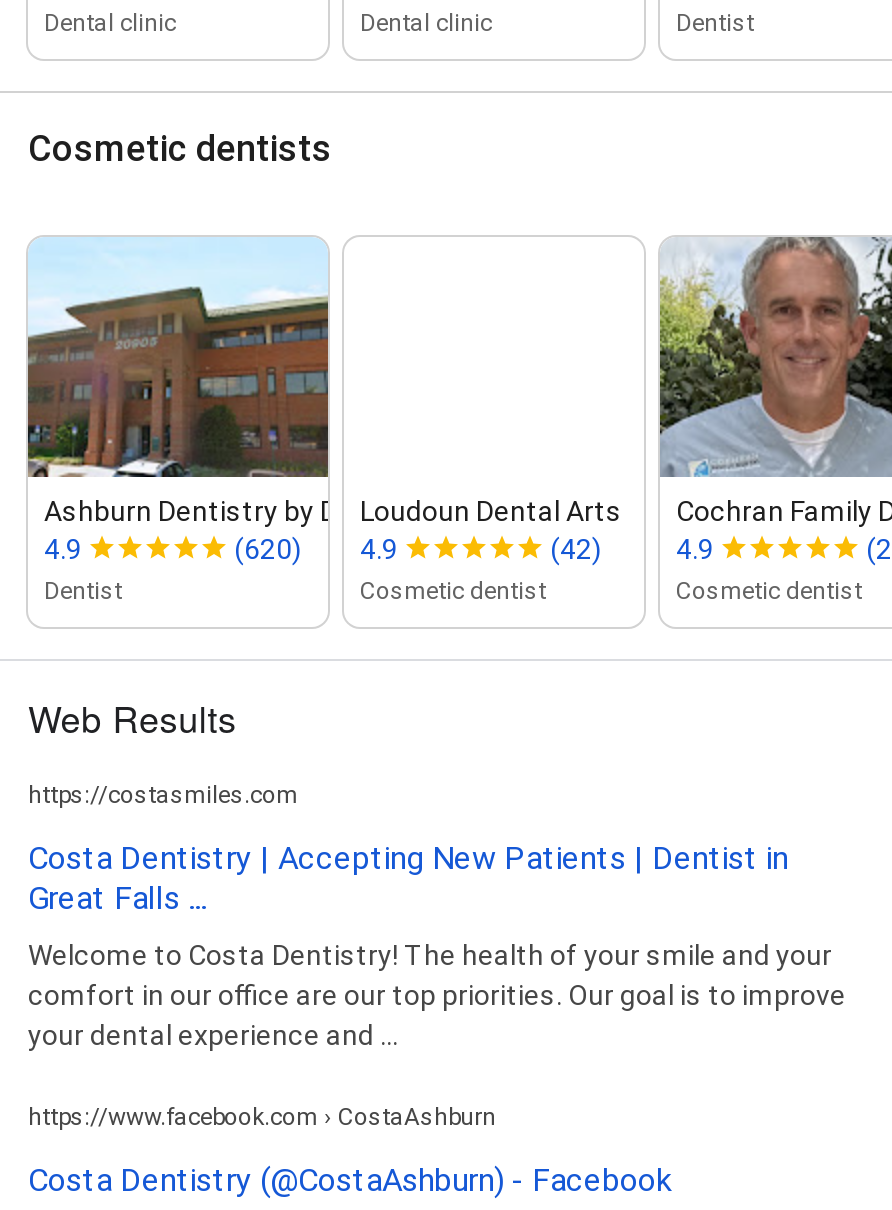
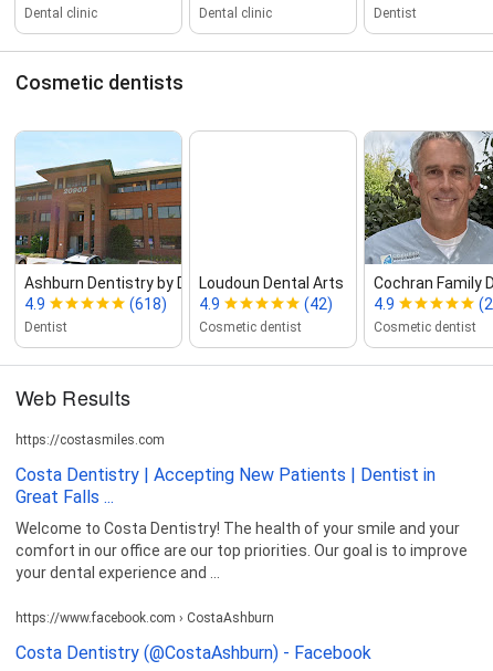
[234,532,398,564] (620) 4.9 -> [129,295,220,313] (618) 4.9

